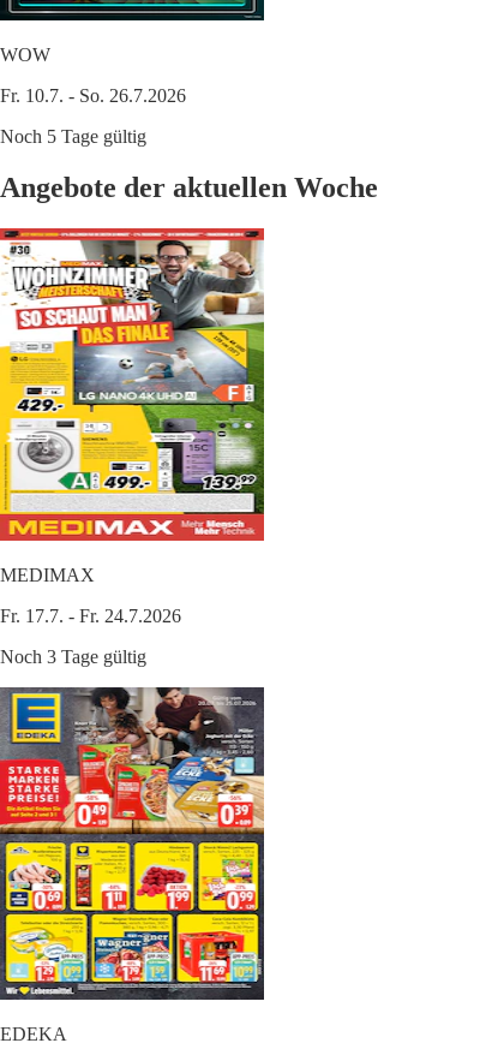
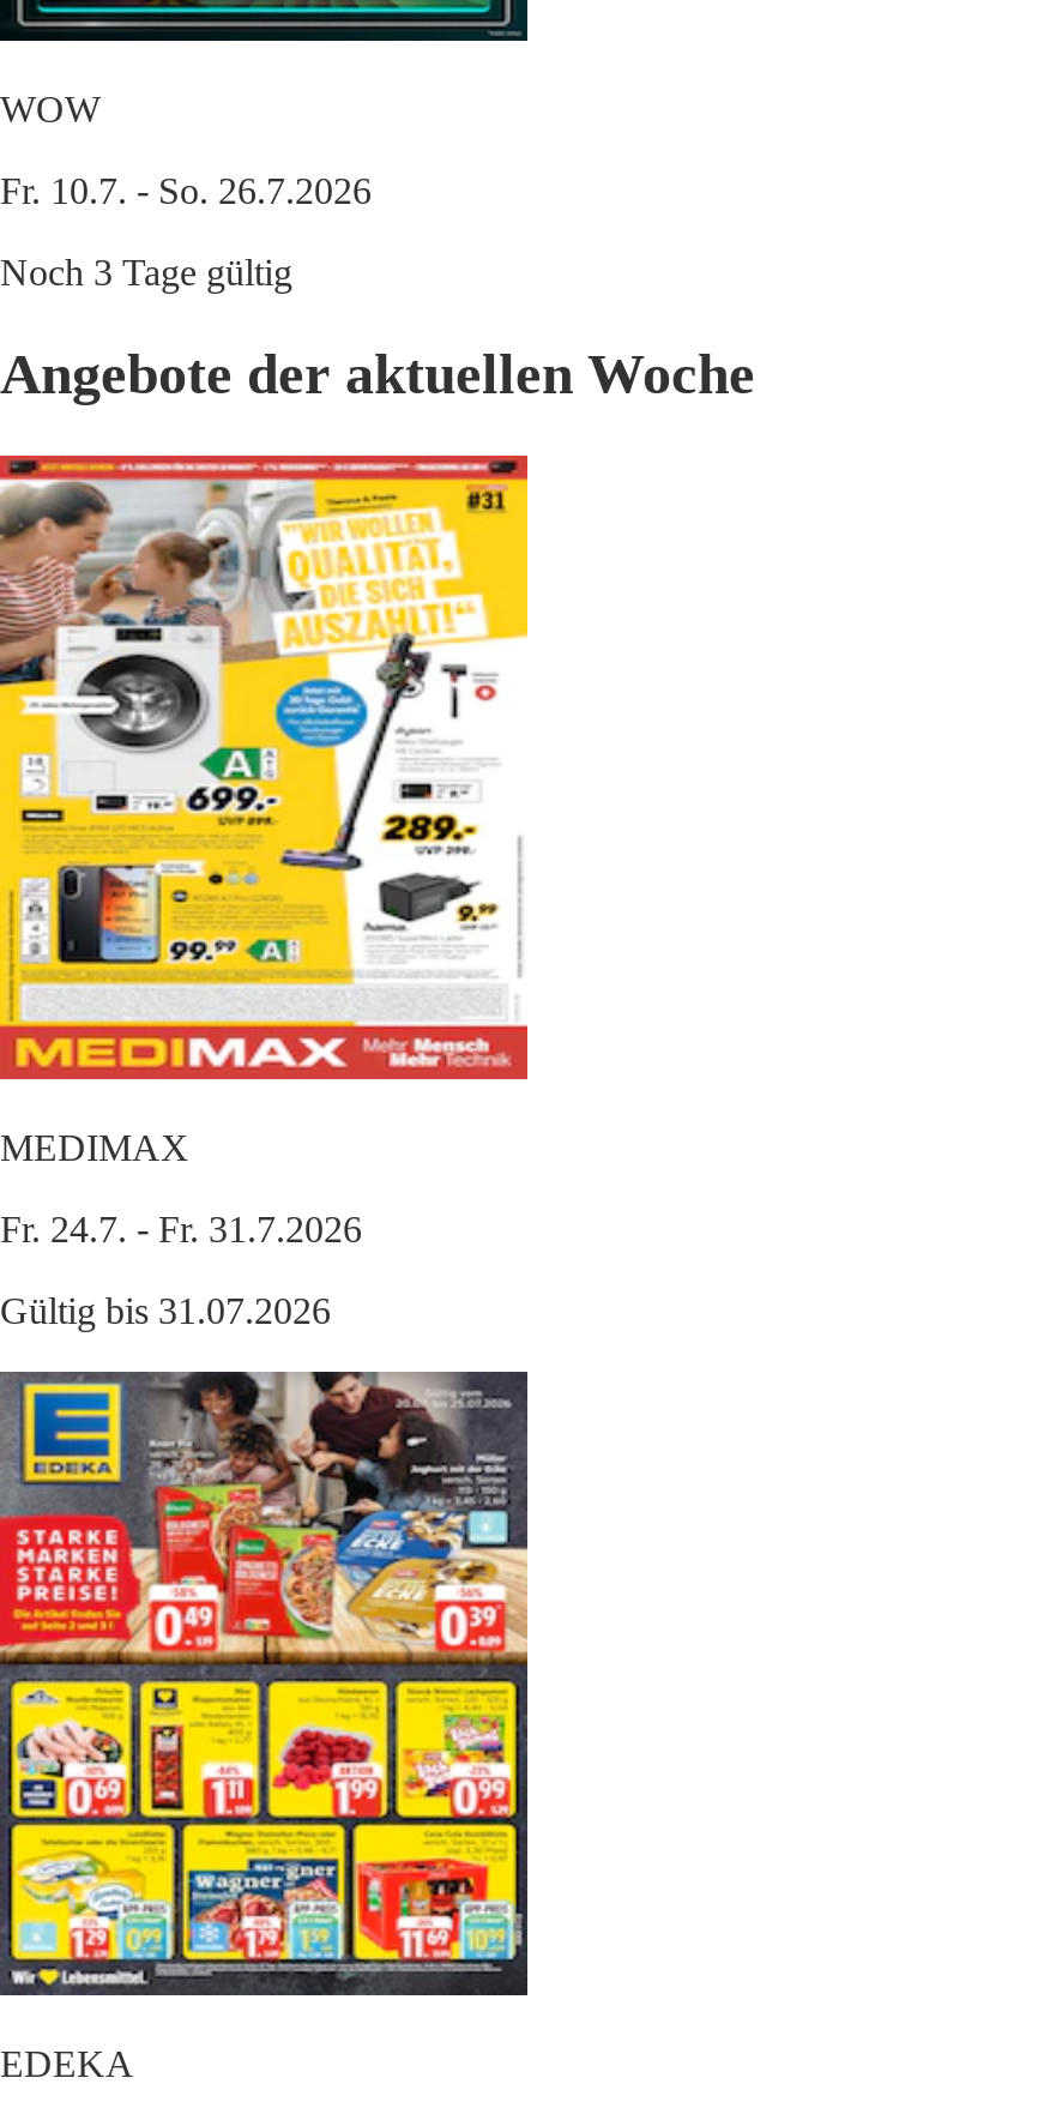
[0,126,146,147] Noch 5 Tage gültig -> none
[4,239,265,515] [image] -> [7,477,530,1029] [image]
none -> [0,1290,331,1331] Gültig bis 31.07.2026
[0,606,181,626] Fr. 17.7. - Fr. 24.7.2026 -> [0,1209,362,1249] Fr. 24.7. - Fr. 31.7.2026
moved [0,646,146,667] -> [0,252,292,293]: Noch 3 Tage gültig

